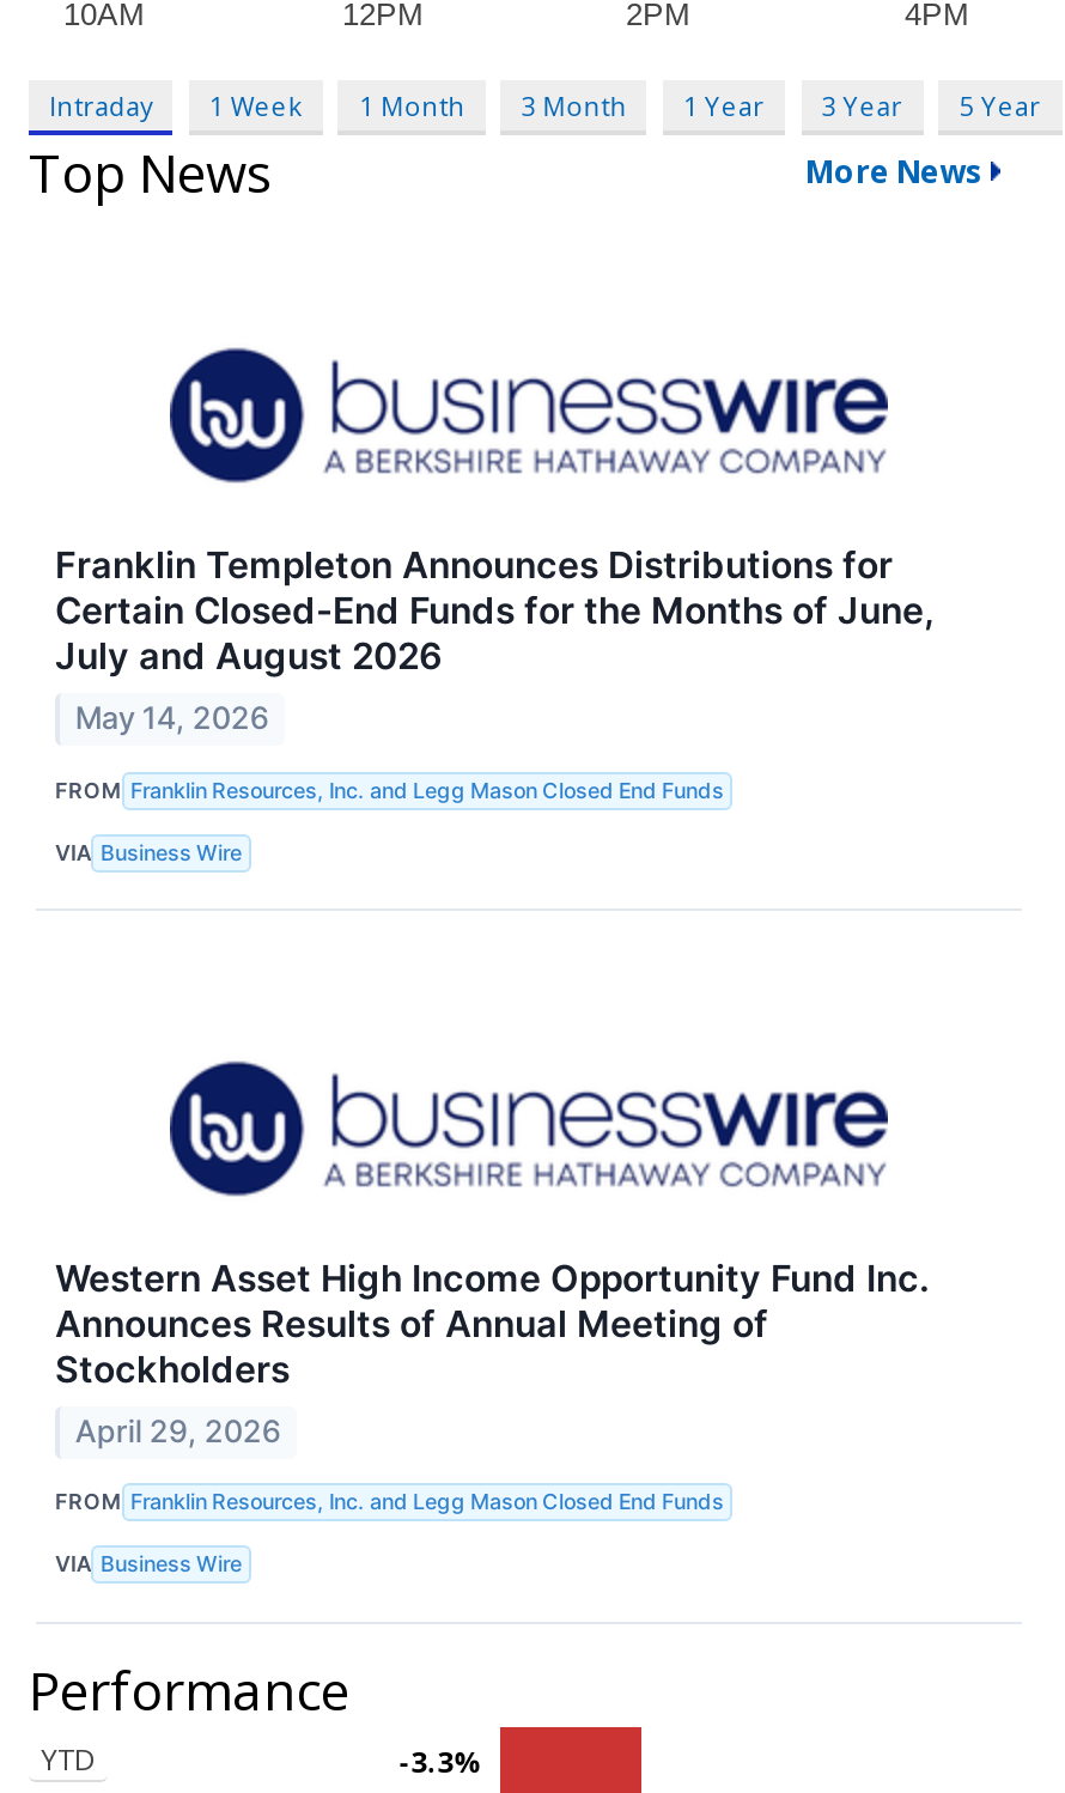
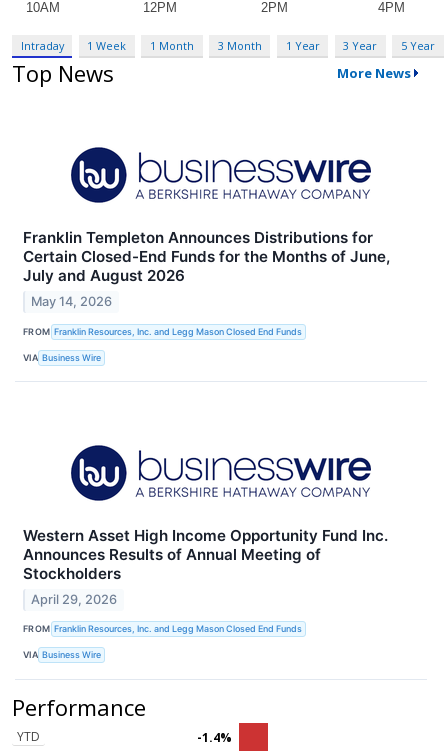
[399,1741,483,1782] -3.3% -> [197,729,232,746] -1.4%

